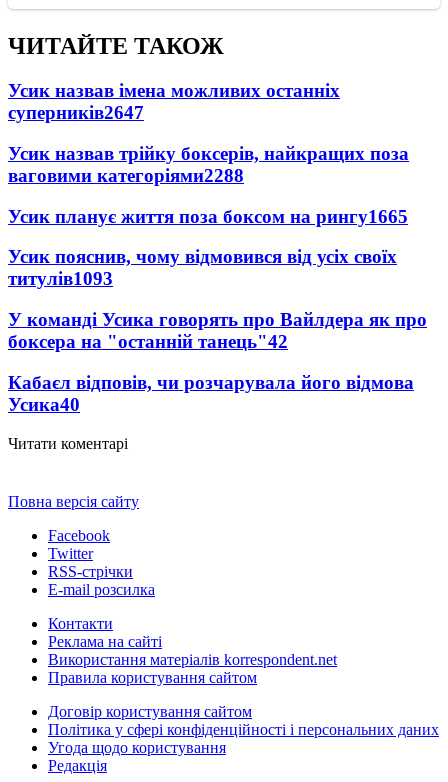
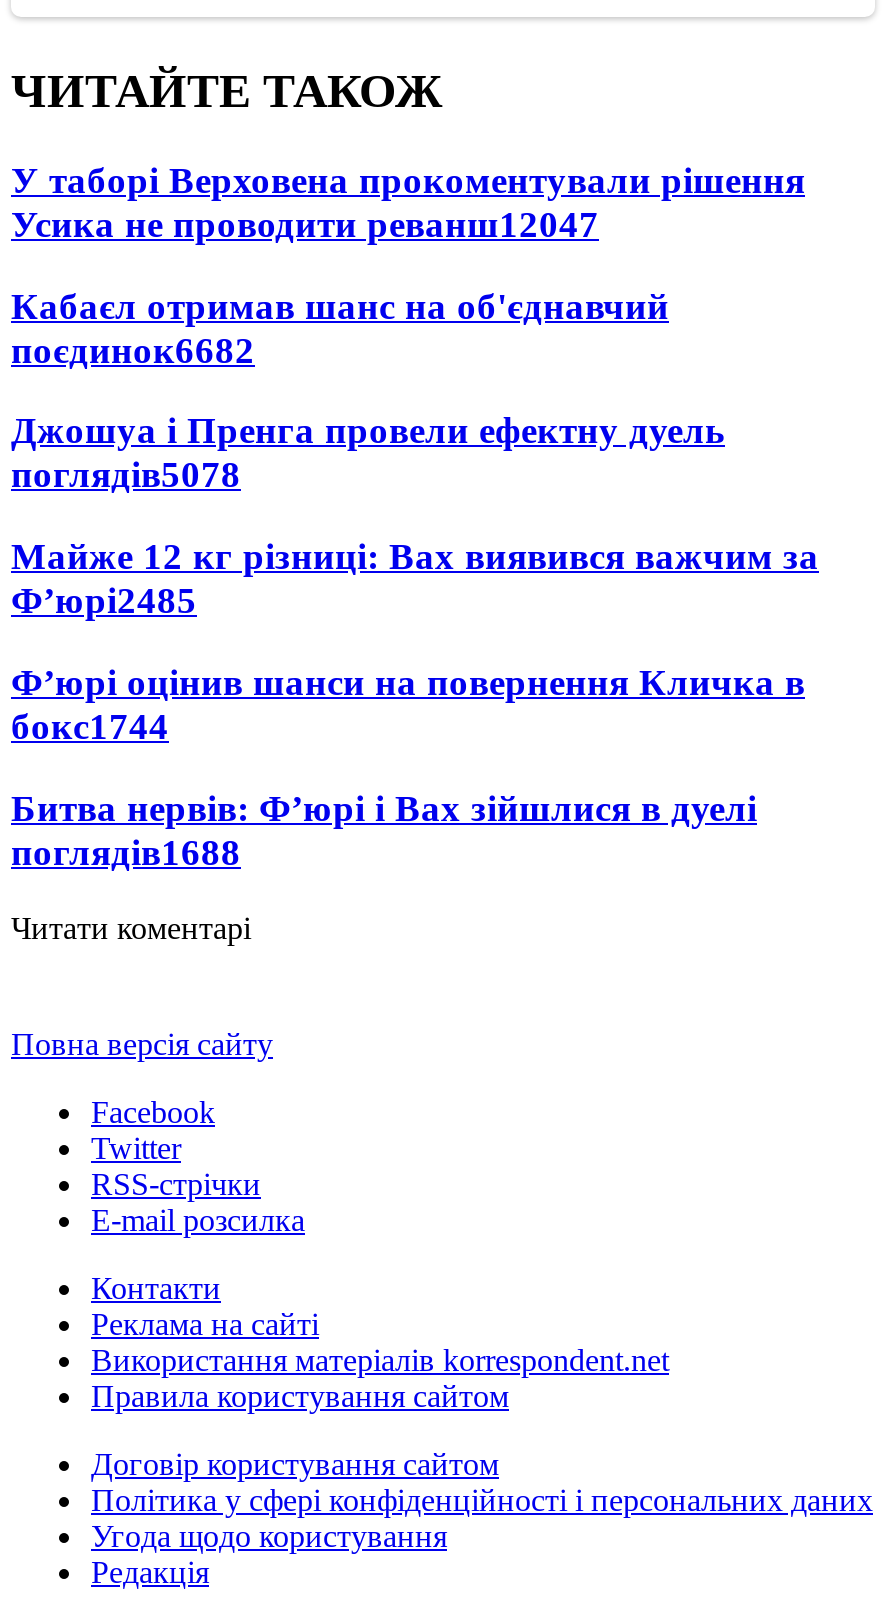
[8,80,340,123] Усик назвав імена можливих останніх | суперників2647 -> [11,159,805,245] У таборі Верховена прокоментували рішення | Усика не проводити реванш12047
[8,143,409,186] Усик назвав трійку боксерів, найкращих поза | ваговими категоріями2288 -> [11,285,669,371] Кабаєл отримав шанс на об'єднавчий | поєдинок6682
[8,206,408,227] Усик планує життя поза боксом на рингу1665 -> [11,410,725,496] Джошуа і Пренга провели ефектну дуель | поглядів5078
[8,246,397,289] Усик пояснив, чому відмовився від усіх своїх | титулів1093 -> [11,536,819,622] Майже 12 кг різниці: Вах виявився важчим за | Ф’юрі2485
[8,309,427,352] У команді Усика говорять про Вайлдера як про | боксера на "останній танець"42 -> [11,661,805,747] Ф’юрі оцінив шанси на повернення Кличка в | бокс1744
[8,372,414,415] Кабаєл відповів, чи розчарувала його відмова | Усика40 -> [11,787,757,873] Битва нервів: Ф’юрі і Вах зійшлися в дуелі | поглядів1688

